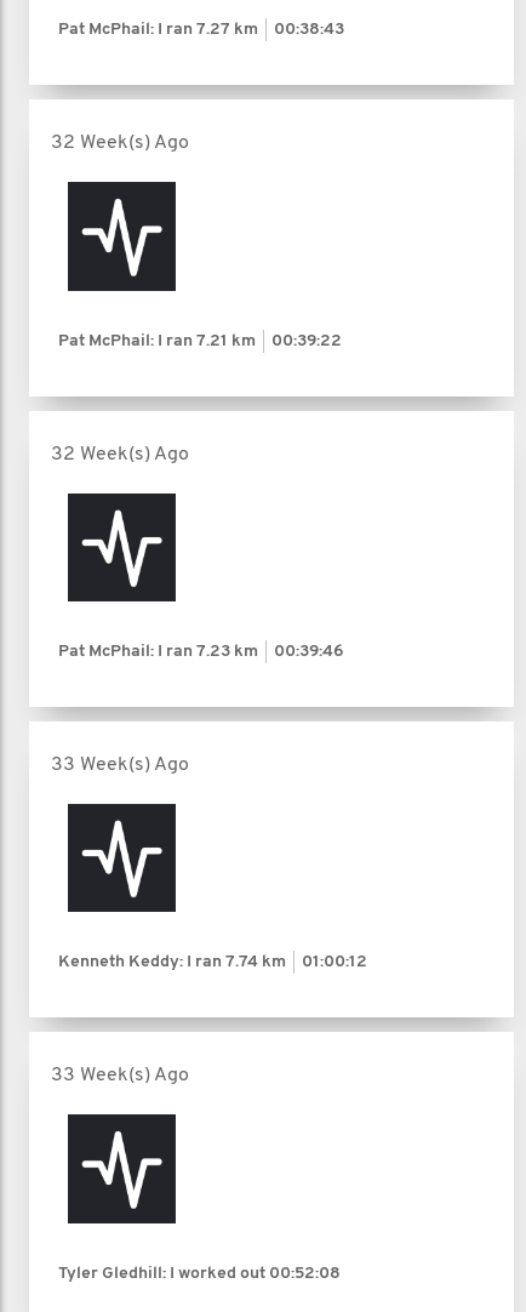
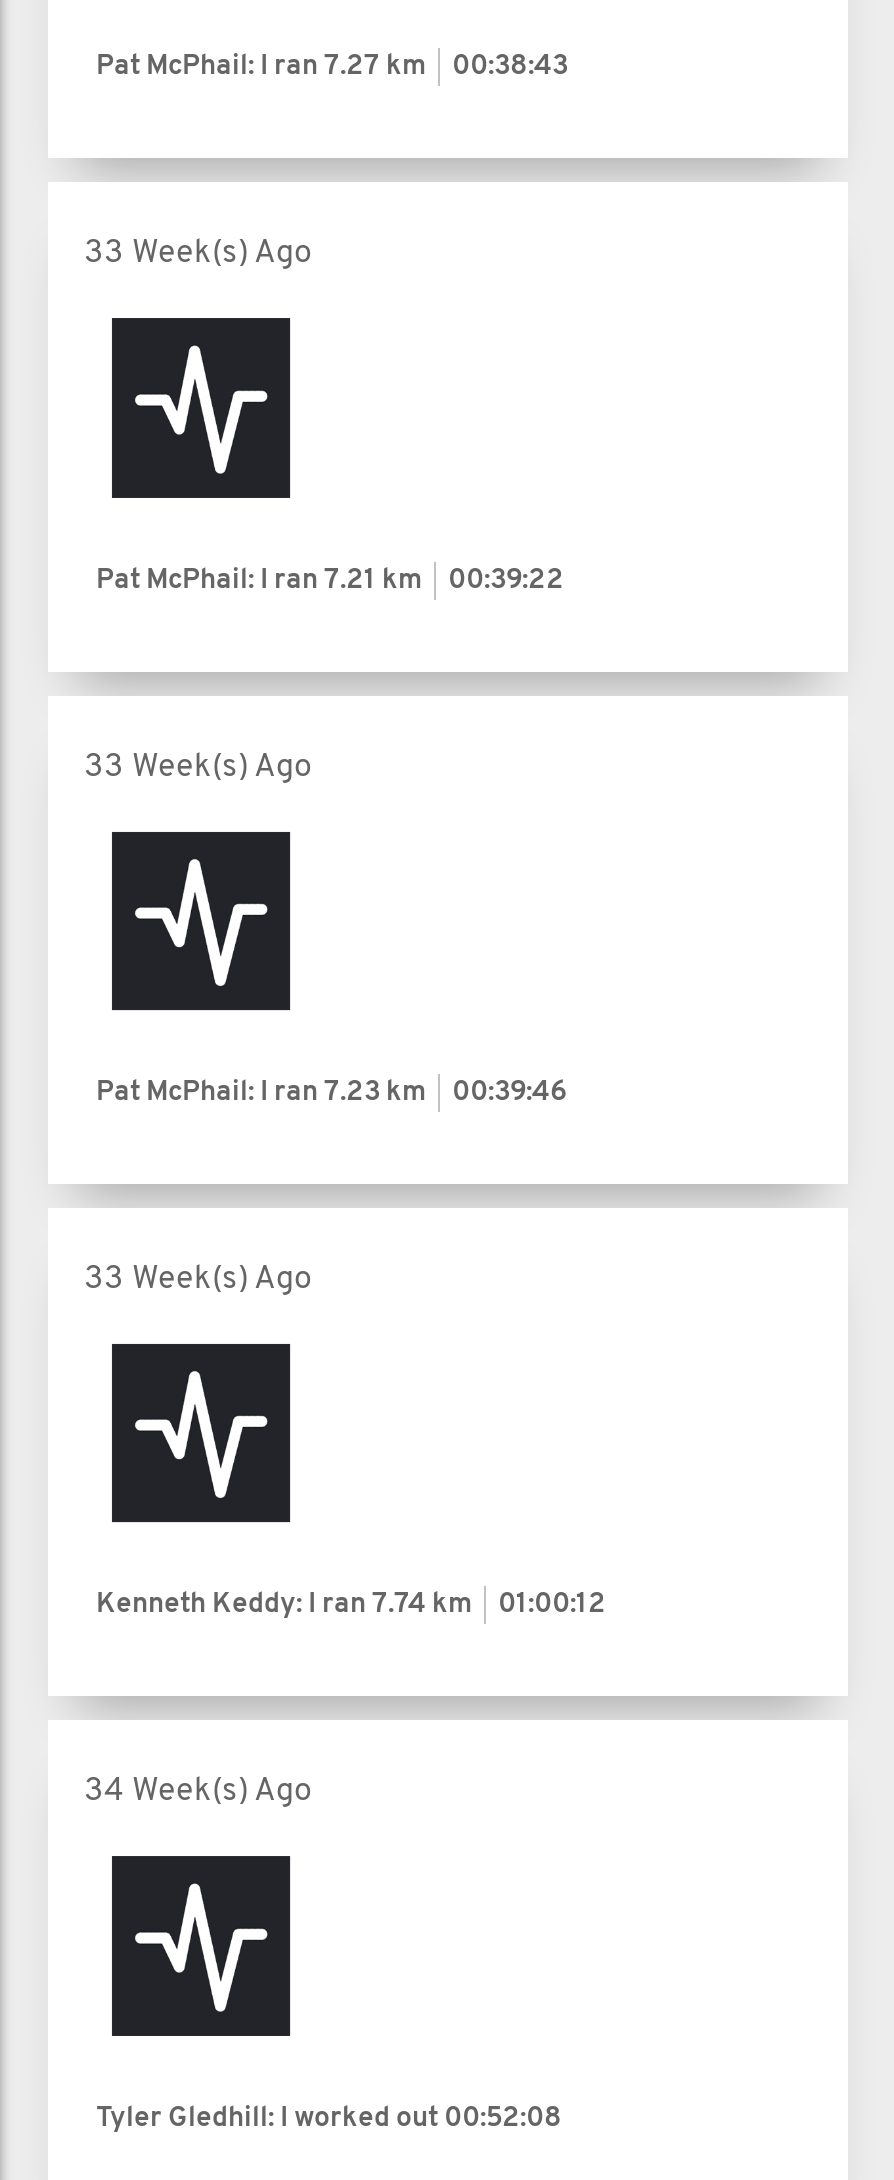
[51,134,189,153] 32 Week(s) Ago -> [84,239,312,271] 33 Week(s) Ago
[51,445,189,464] 32 Week(s) Ago -> [84,751,312,783] 33 Week(s) Ago
[51,1066,189,1086] 33 Week(s) Ago -> [84,1777,312,1809] 34 Week(s) Ago

